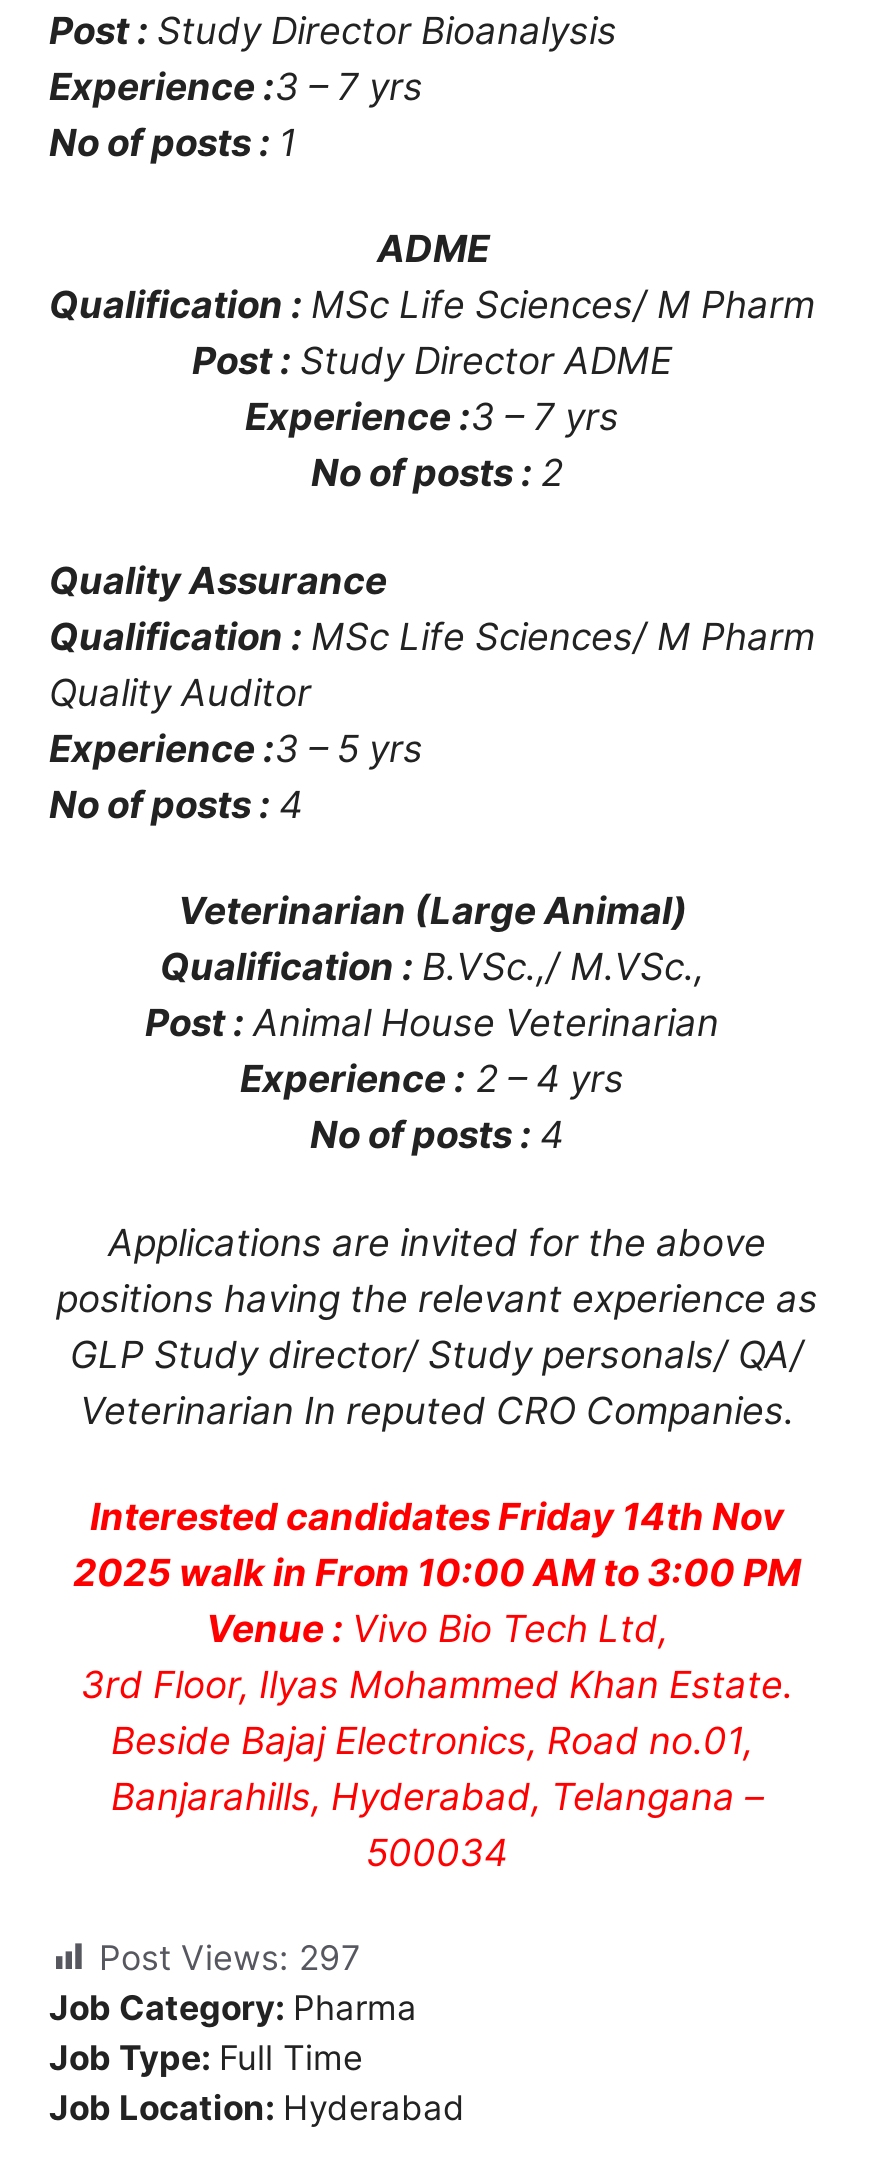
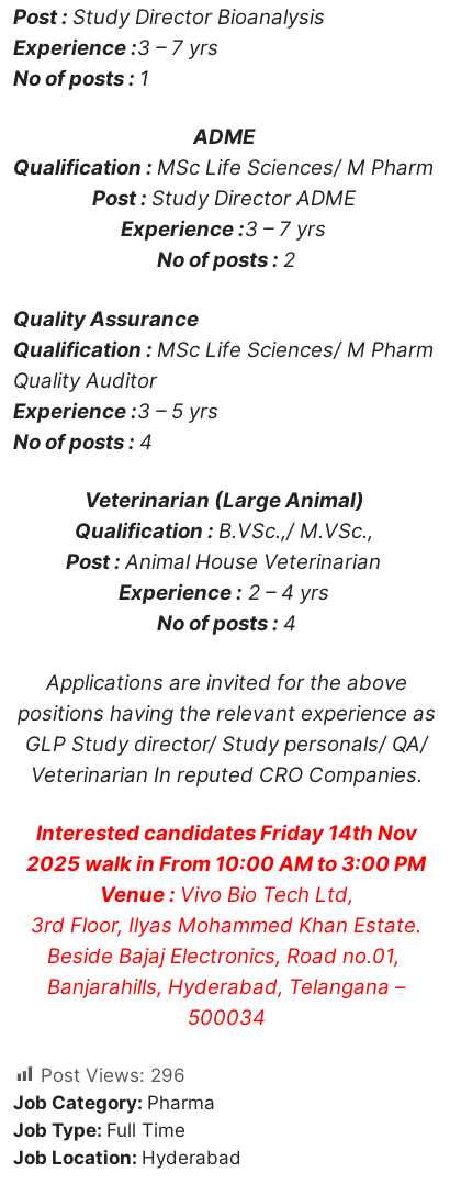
[99,1937,361,1977] Post Views: 297 -> [41,1064,185,1086] Post Views: 296

